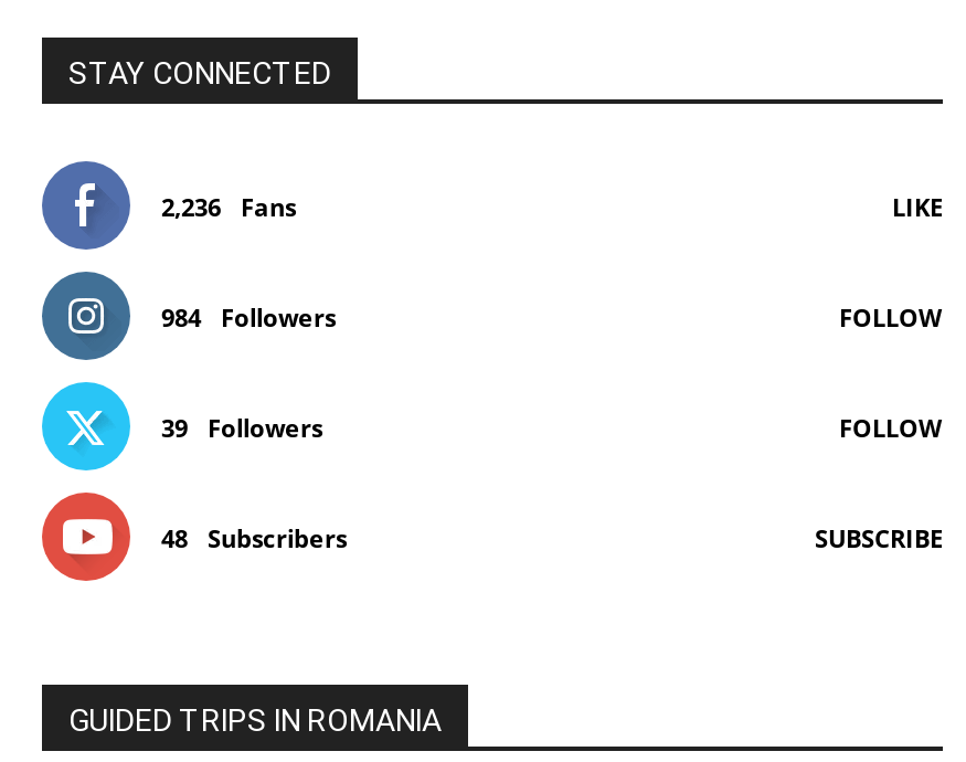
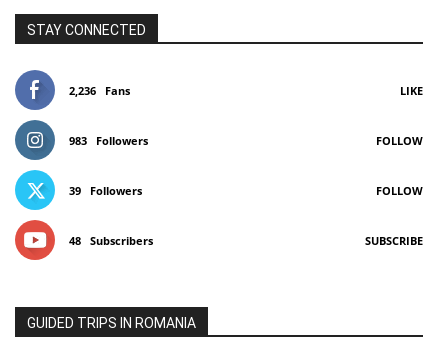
[161,300,336,333] 984 Followers -> [69,133,148,148] 983 Followers

